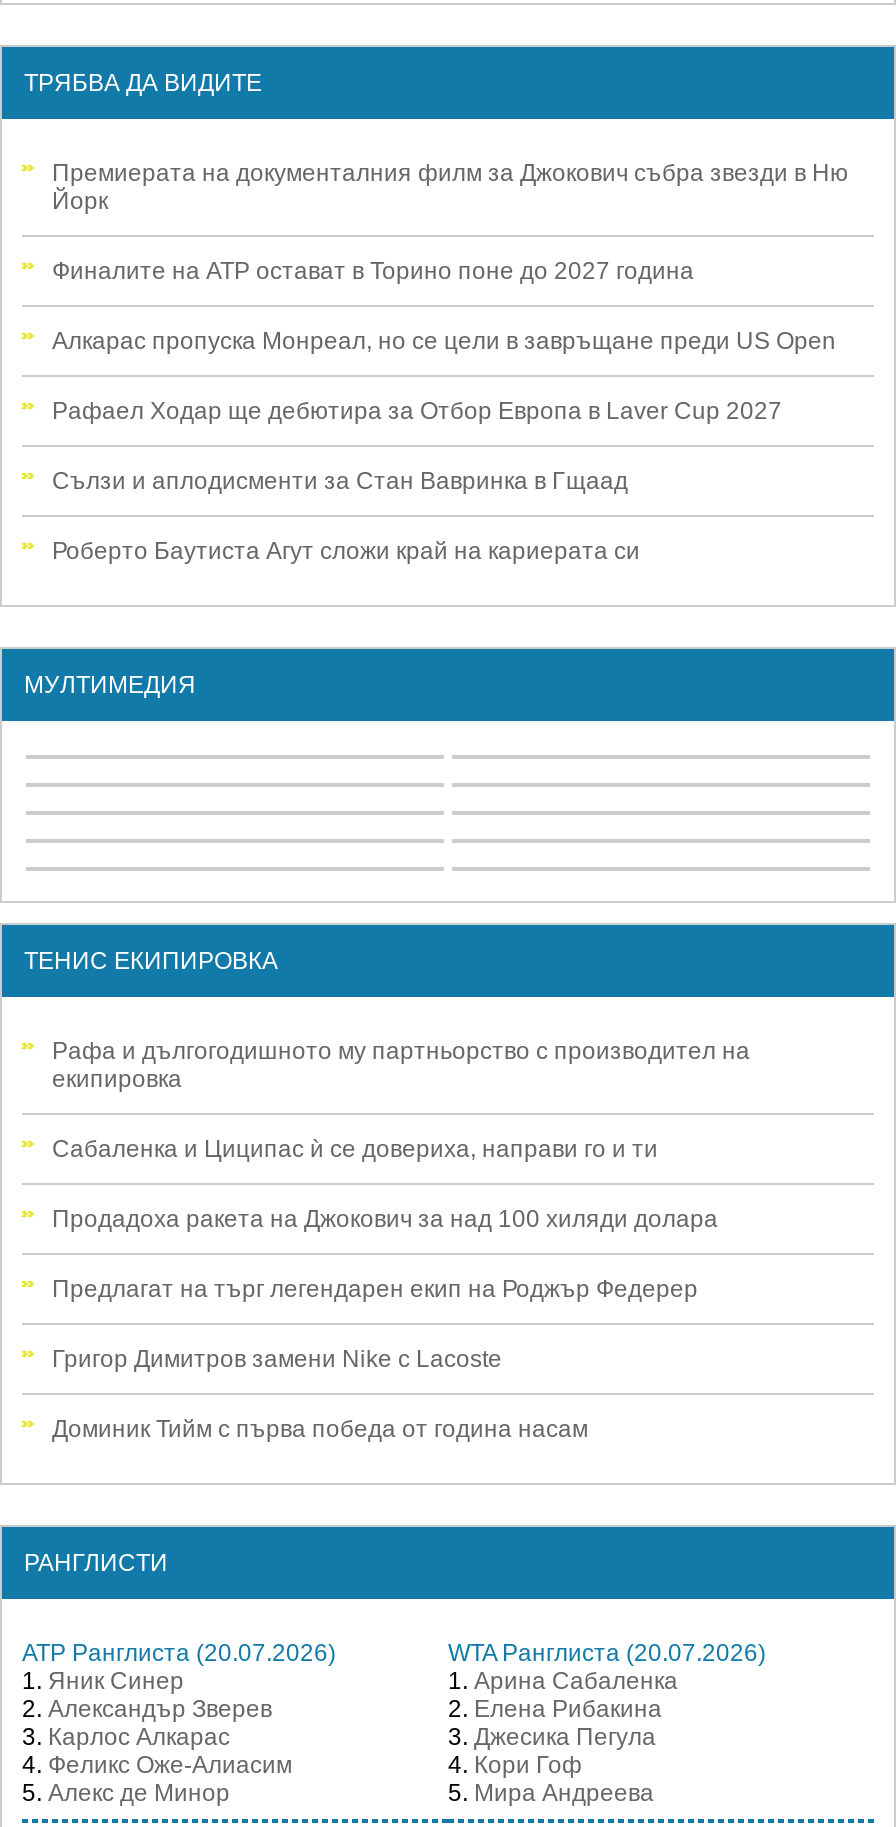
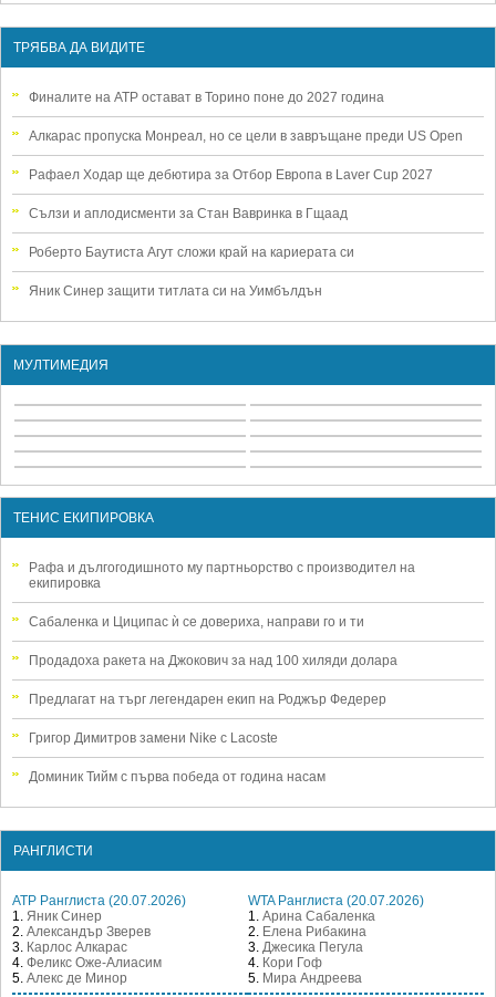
[52,160,848,216] Премиерата на документалния филм за Джокович събра звезди в Ню | Йорк -> none
moved [52,258,836,566] -> [29,90,463,260]: Финалите на АТР остават в Торино поне до 2027 година | Алкарас пропуска Монреал, но се цели в завръщане преди US Open | Рафаел Ходар ще дебютира за Отбор Европа в Laver Cup 2027 | Сълзи и аплодисменти за Стан Вавринка в Гщаад | Роберто Баутиста Агут сложи край на кариерата си
none -> [29,284,322,299] Яник Синер защити титлата си на Уимбълдън

